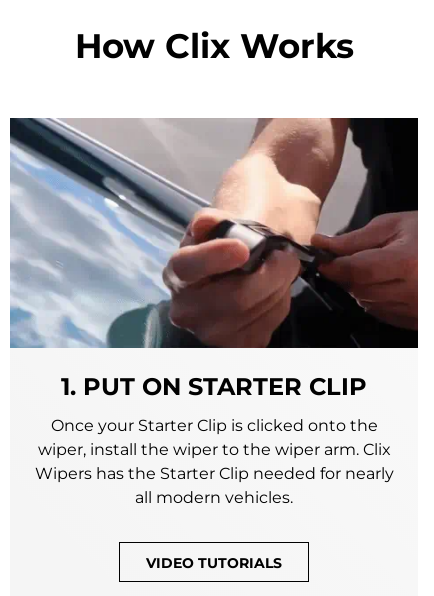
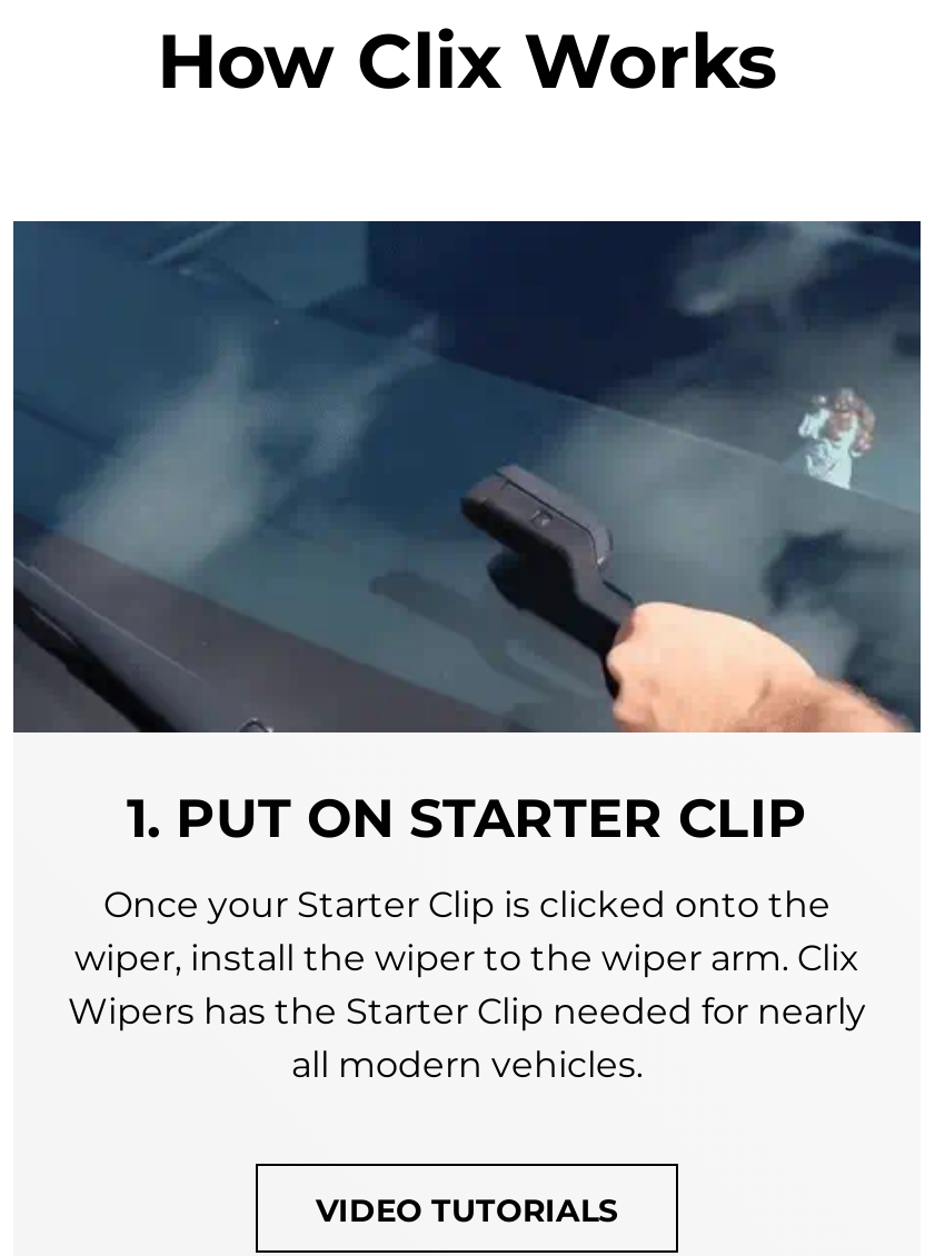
[9,117,419,349] [image] -> [11,219,923,735] [image]

